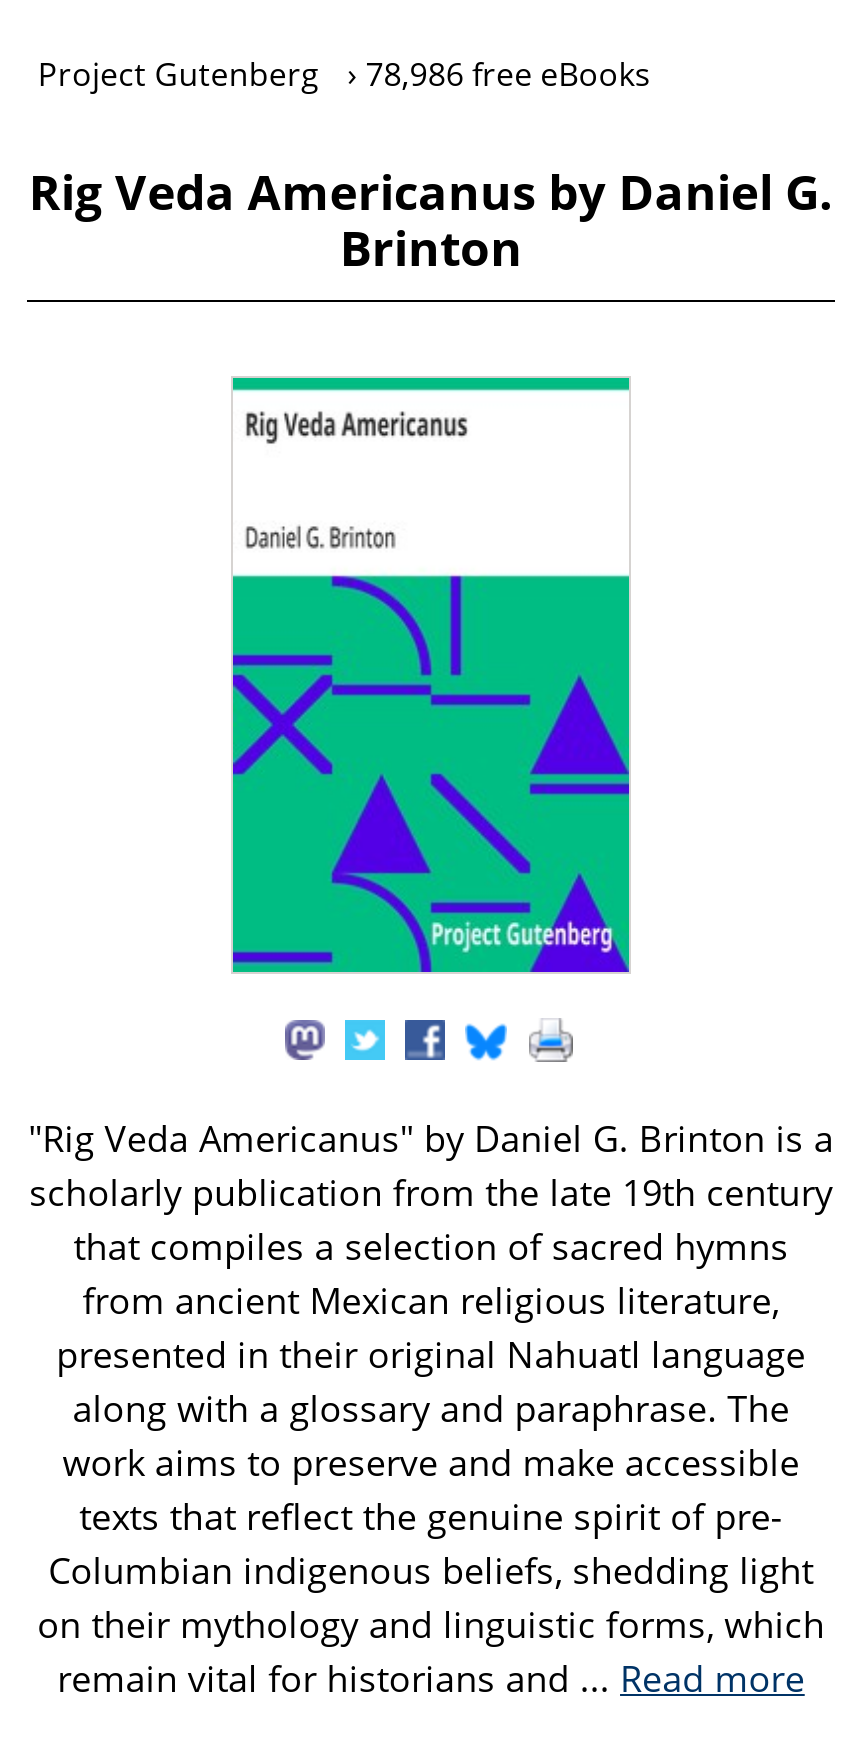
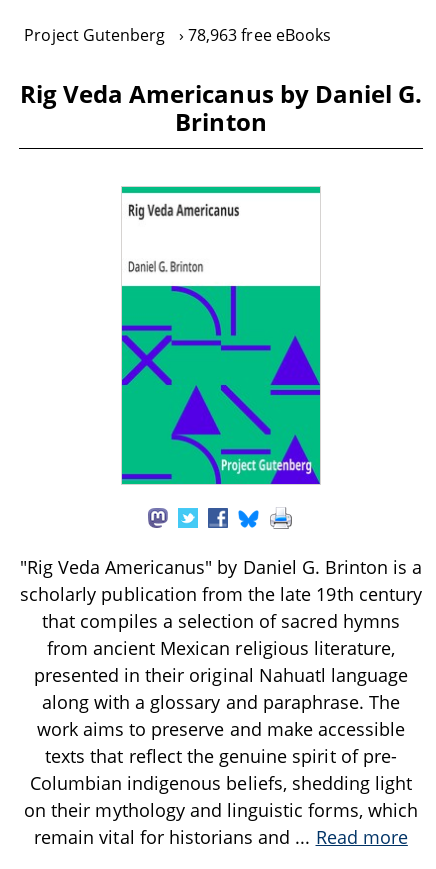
[38,52,651,96] Project Gutenberg 78,986 free eBooks -> [24,24,331,46] Project Gutenberg 78,963 free eBooks

